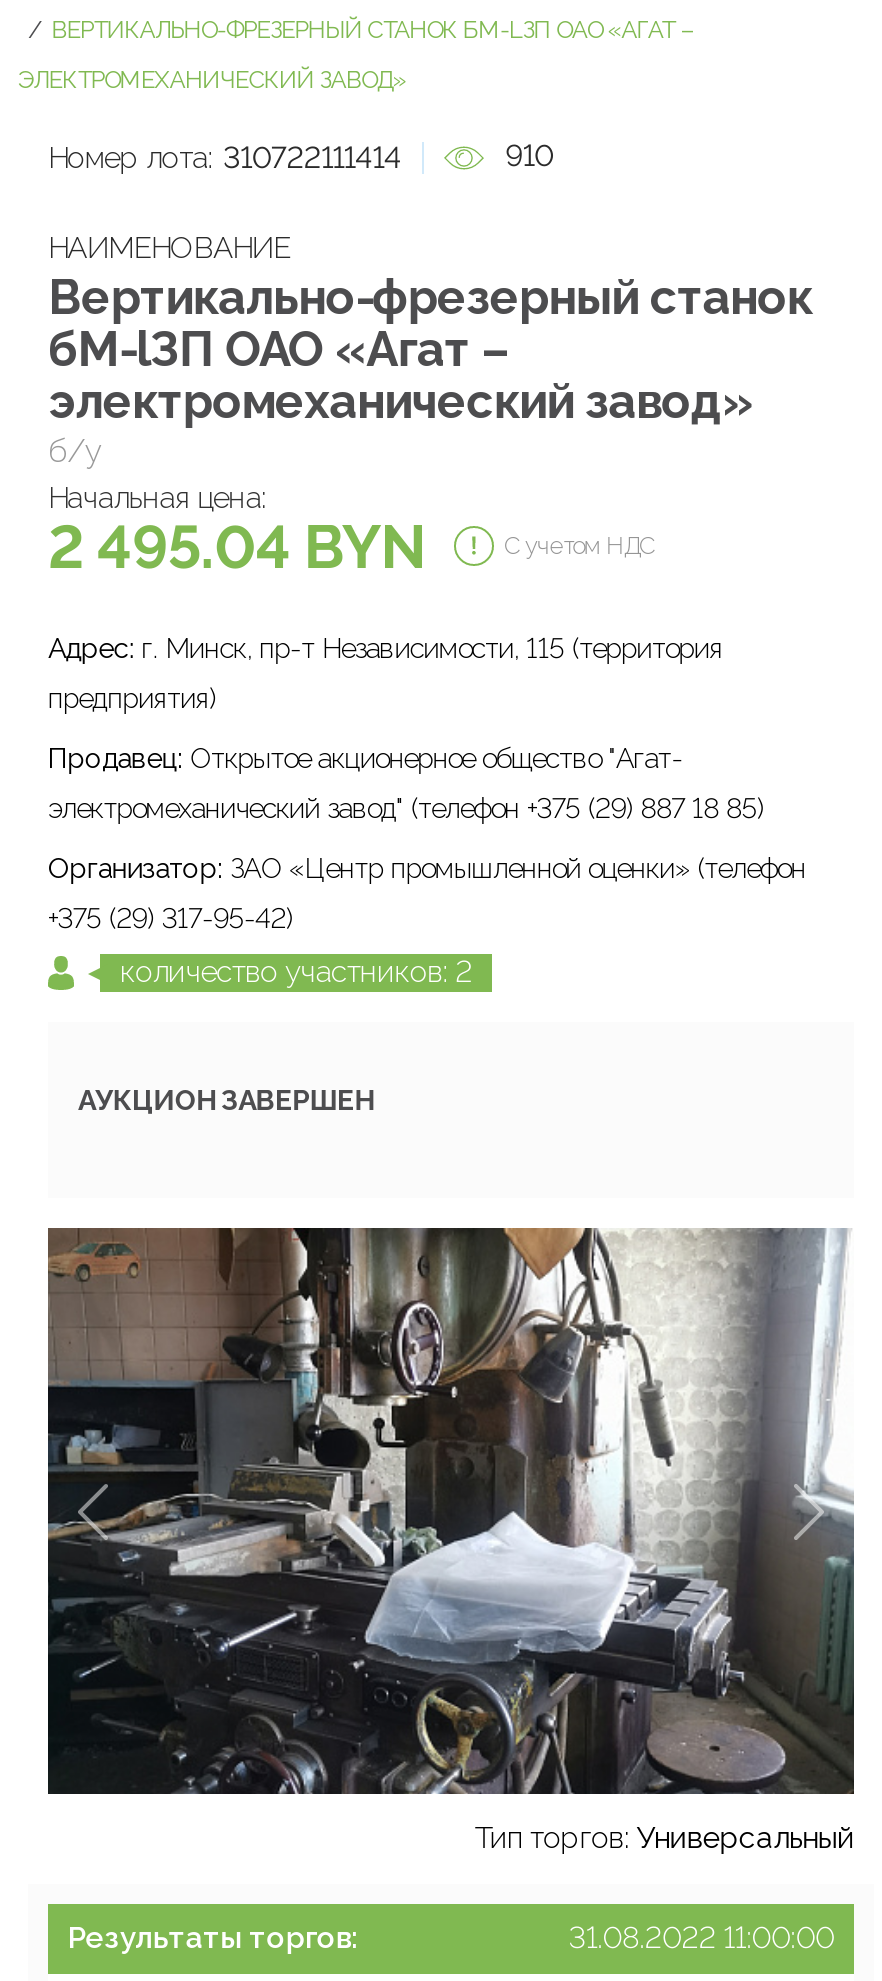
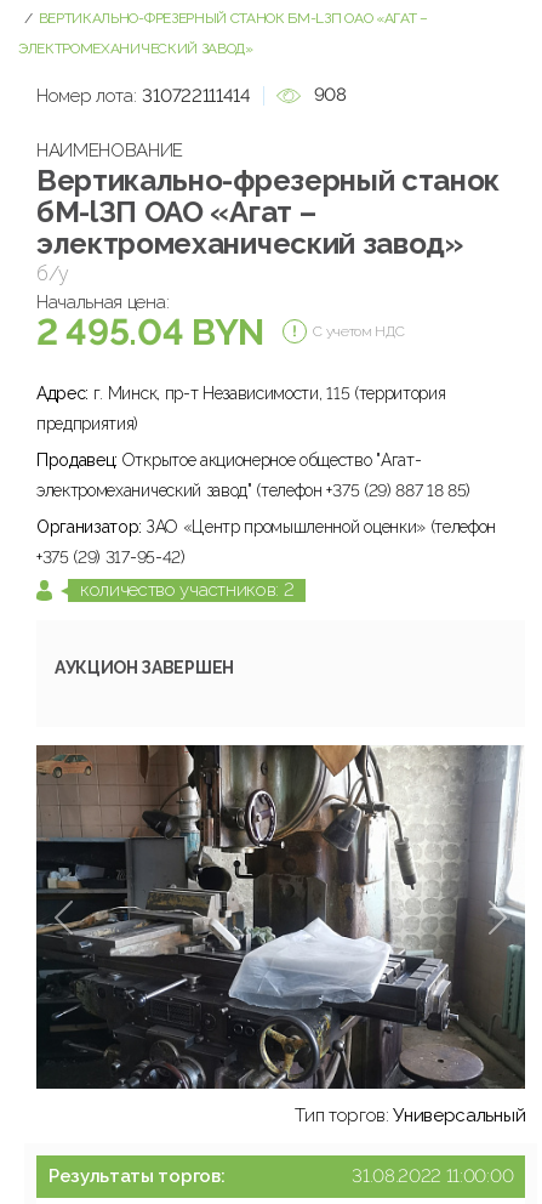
[505,138,553,174] 910 -> [314,84,346,106] 908

